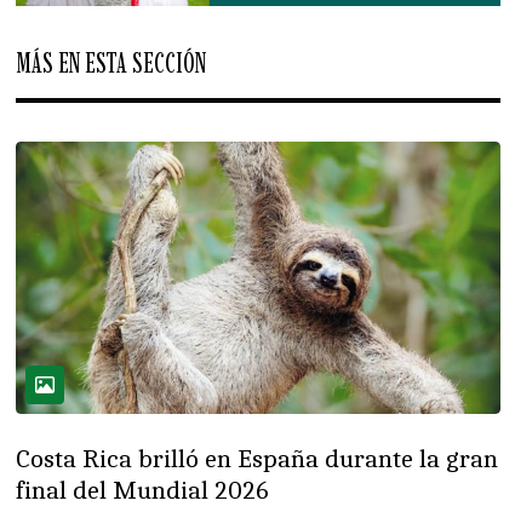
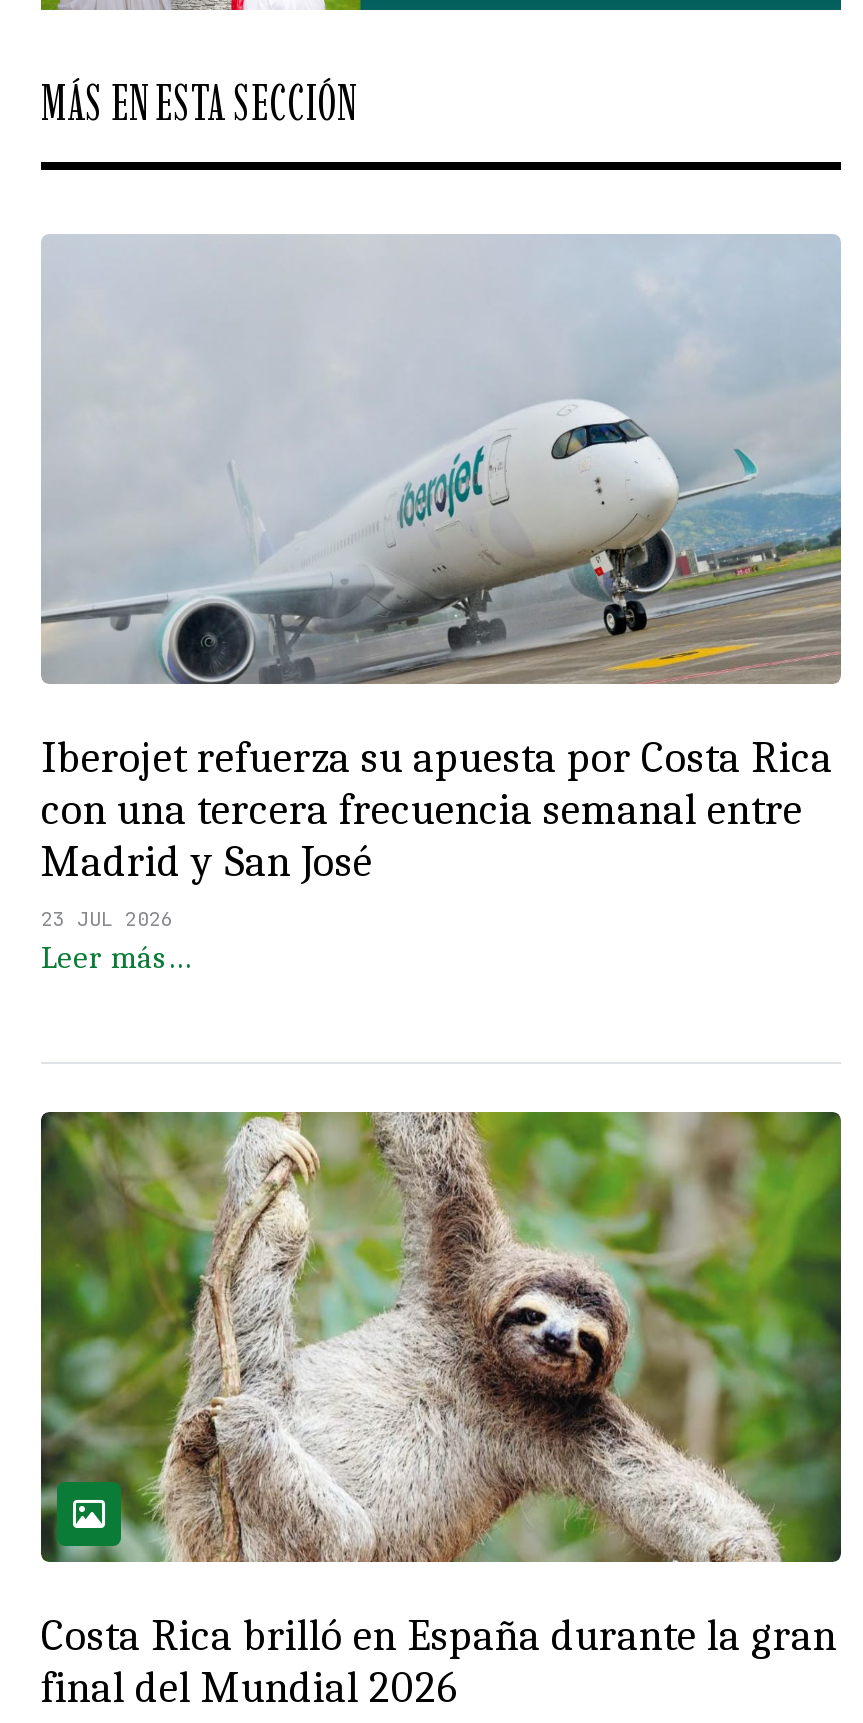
none -> [41,234,843,977] [image] | Iberojet refuerza su apuesta por Costa Rica | con una tercera frecuencia semanal entre | Madrid y San José | 23 JUL 2026 | Leer más…

